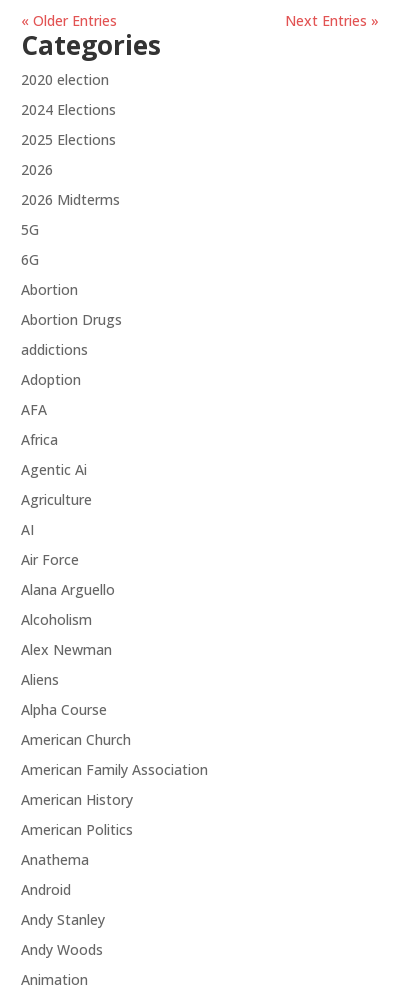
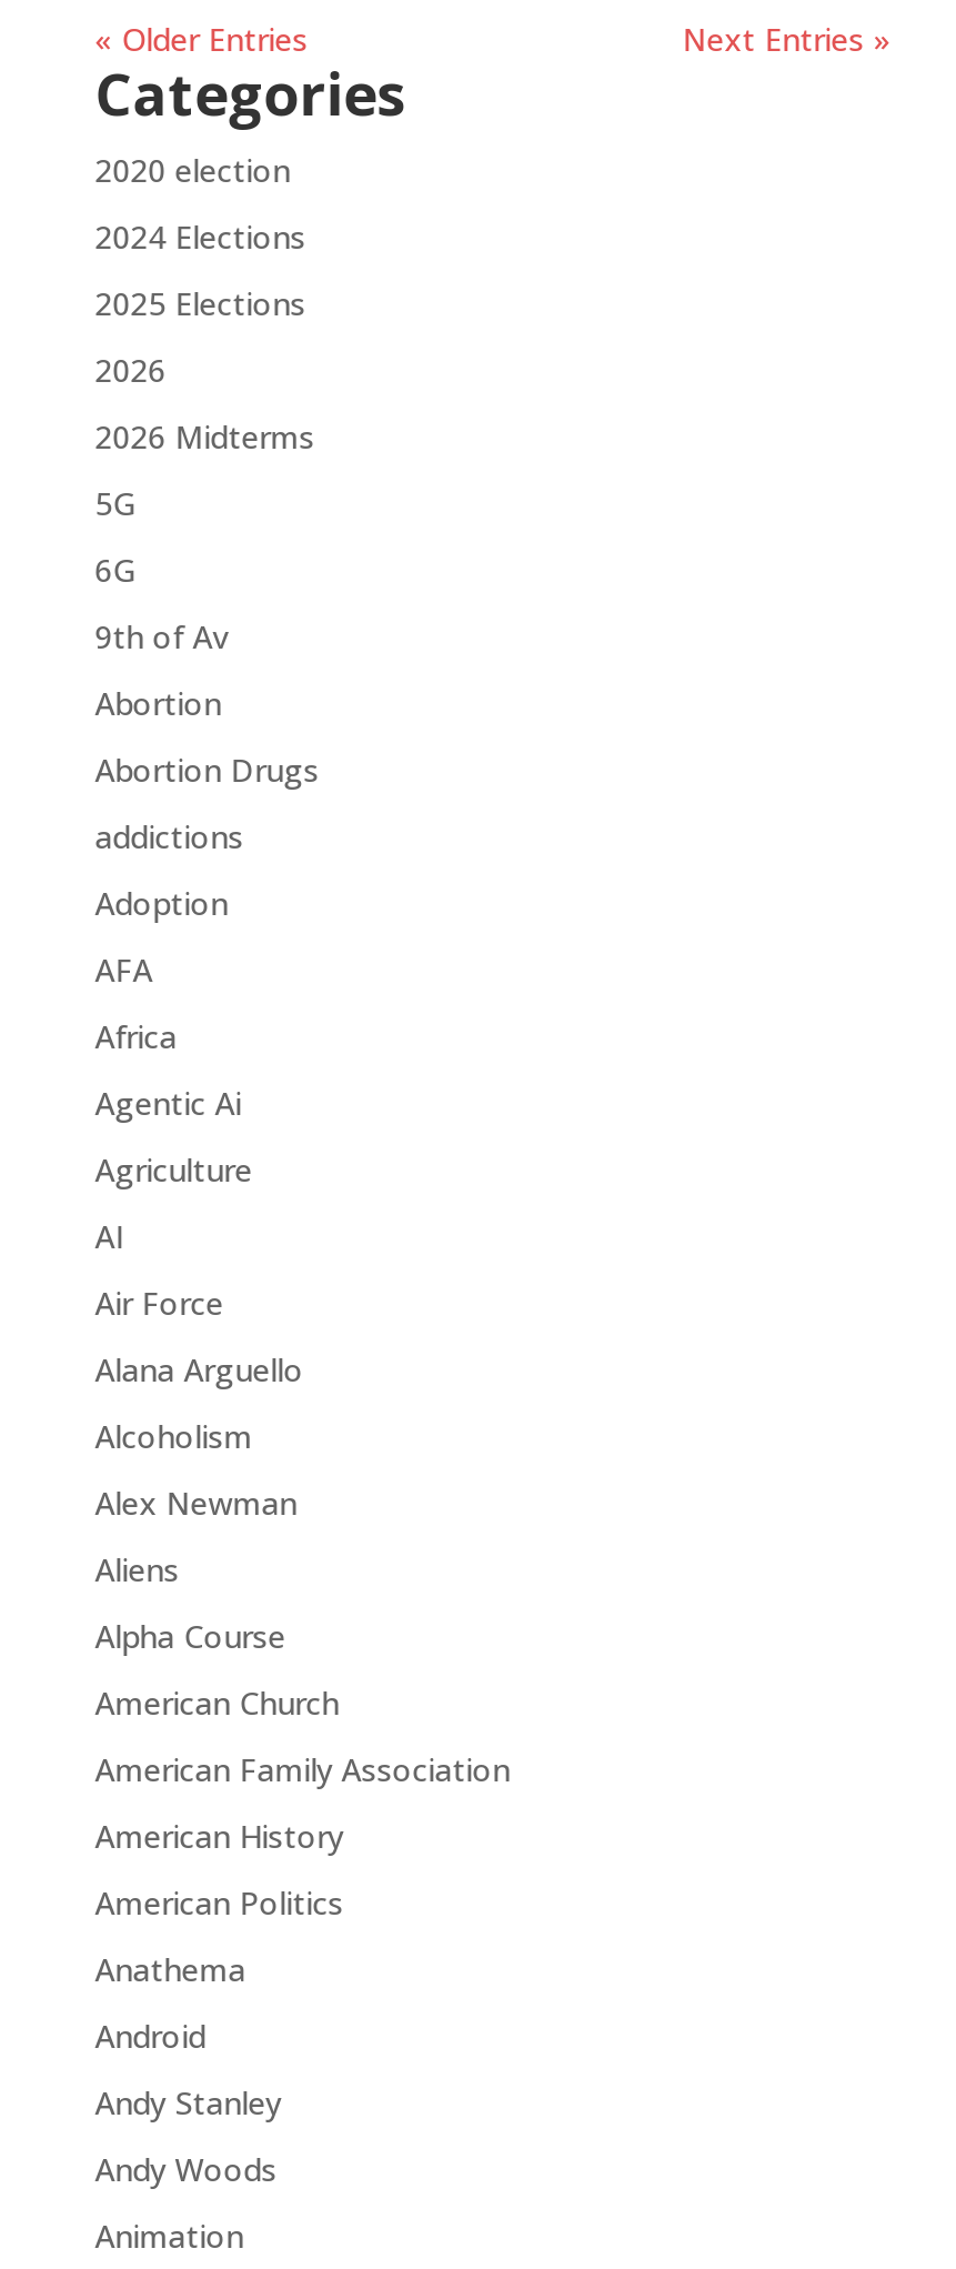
none -> [95,614,228,657] 9th of Av

